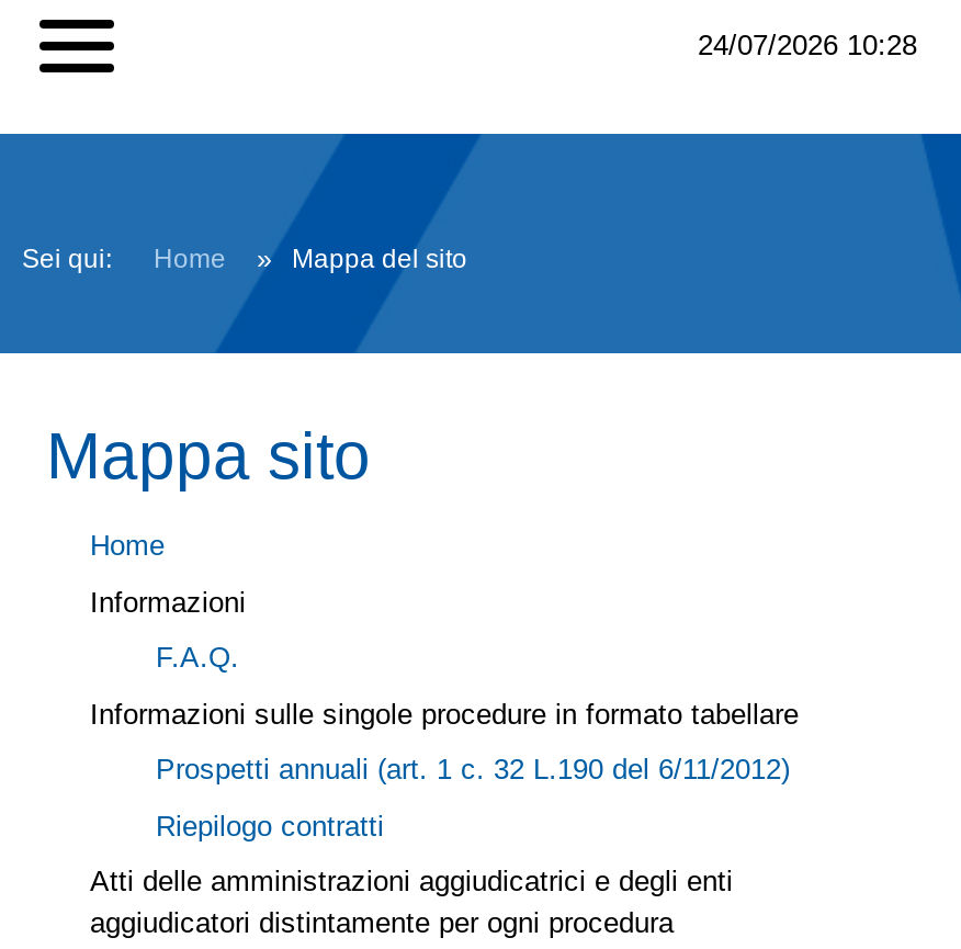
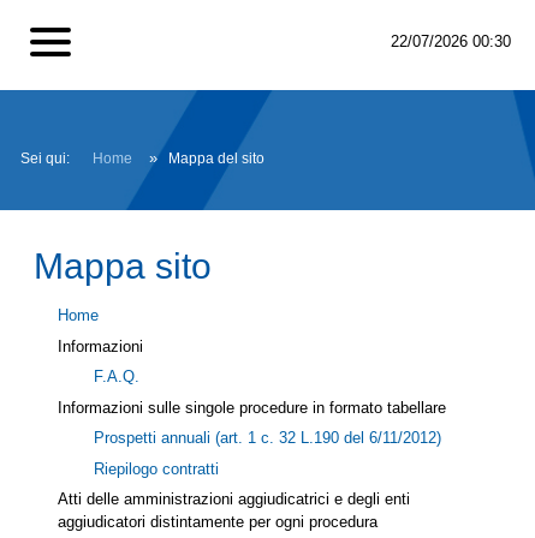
[698,29,917,61] 24/07/2026 10:28 -> [391,32,511,50] 22/07/2026 00:30

